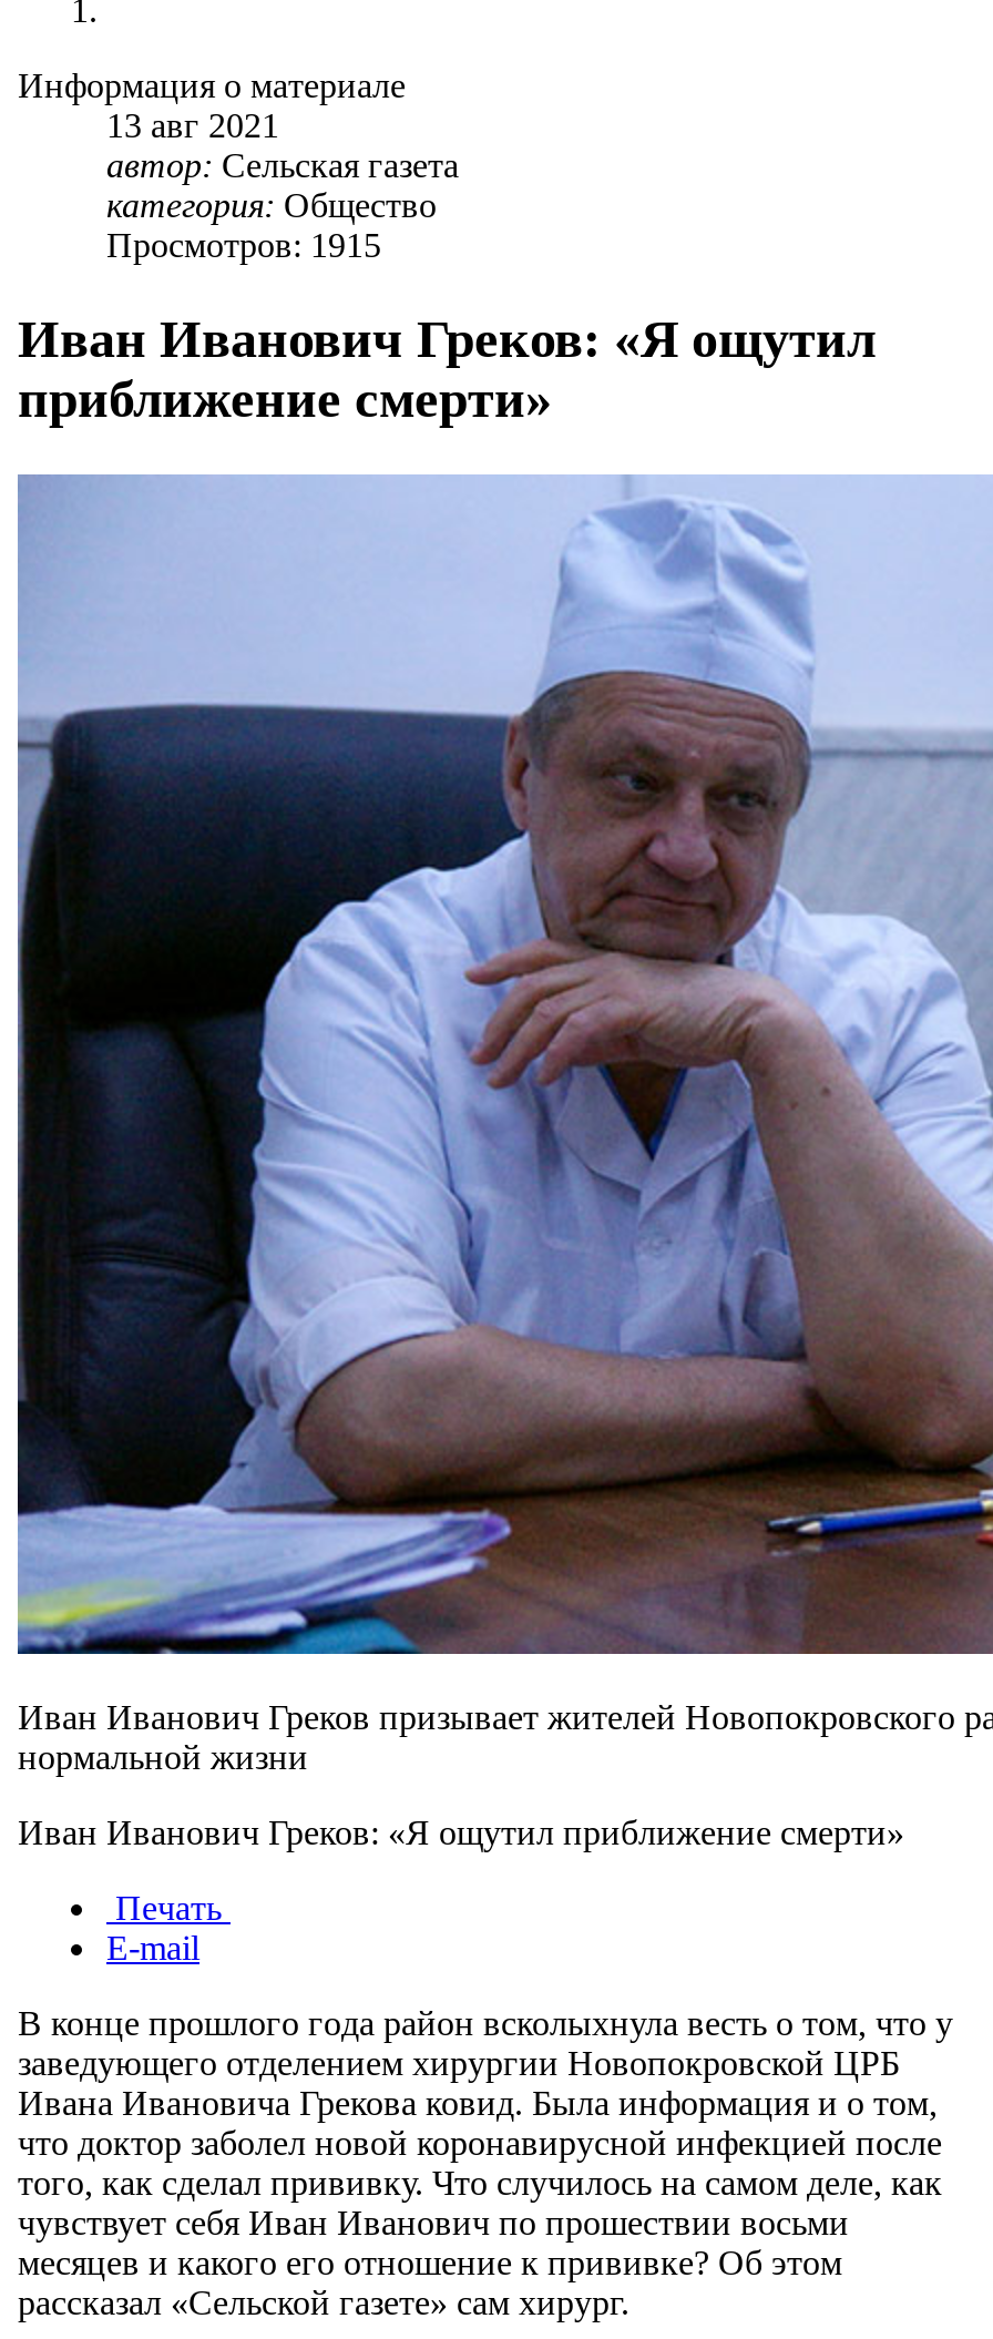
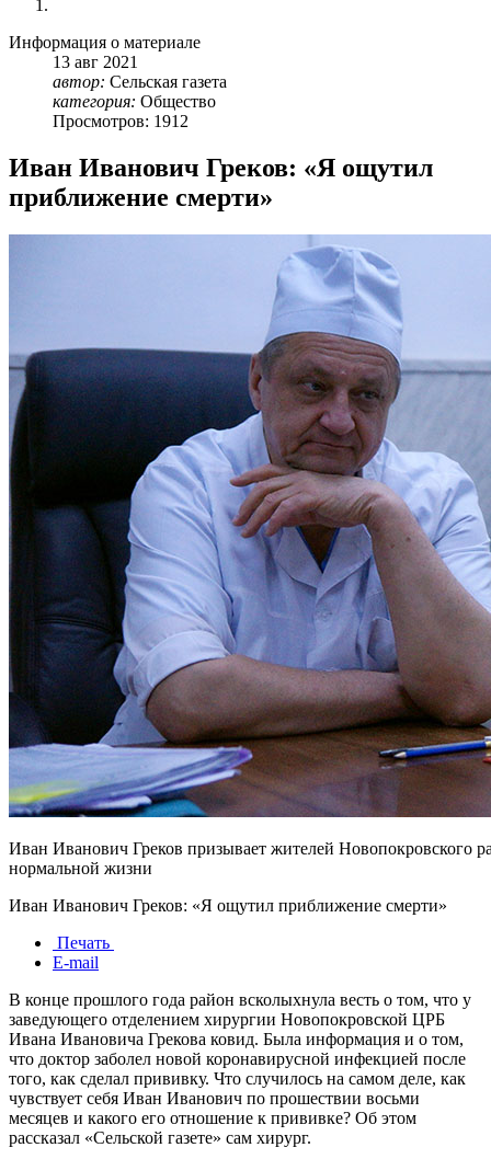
[106,227,381,265] Просмотров: 1915 -> [53,112,189,131] Просмотров: 1912

